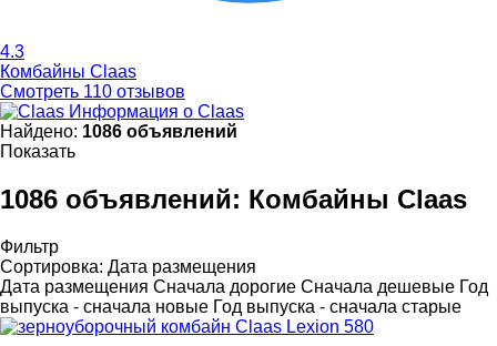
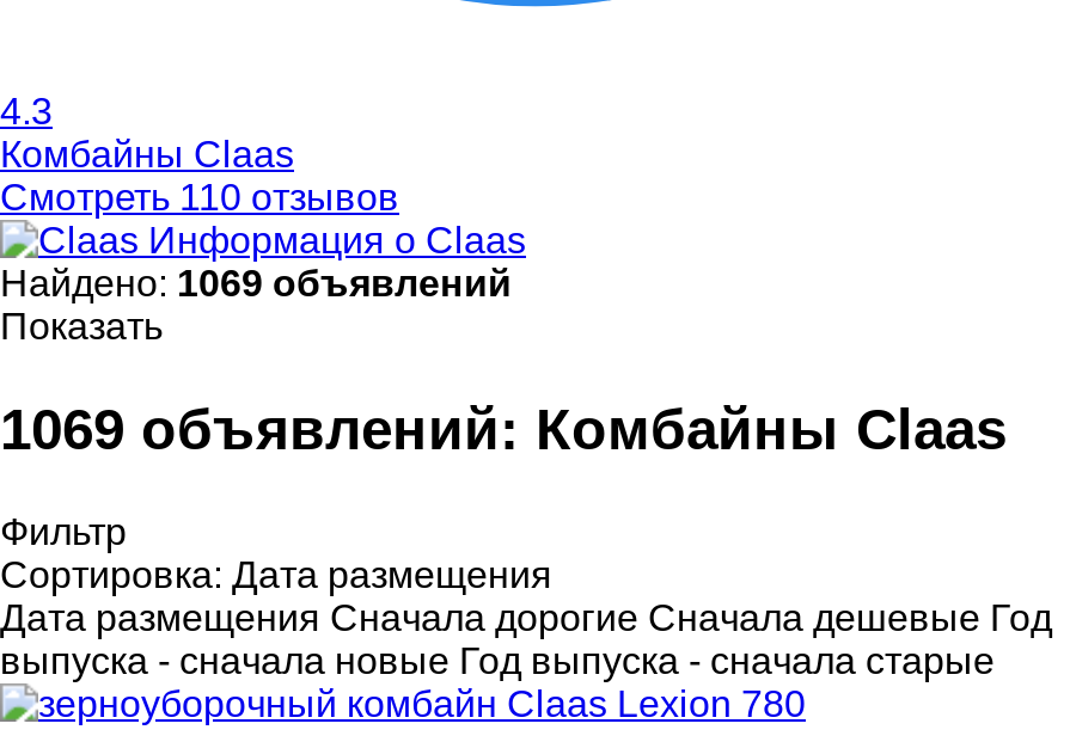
[0,122,237,141] Найдено: 1086 объявлений -> [0,263,512,303] Найдено: 1069 объявлений
[0,184,467,214] 1086 объявлений: Комбайны Claas -> [0,396,1007,461] 1069 объявлений: Комбайны Claas

